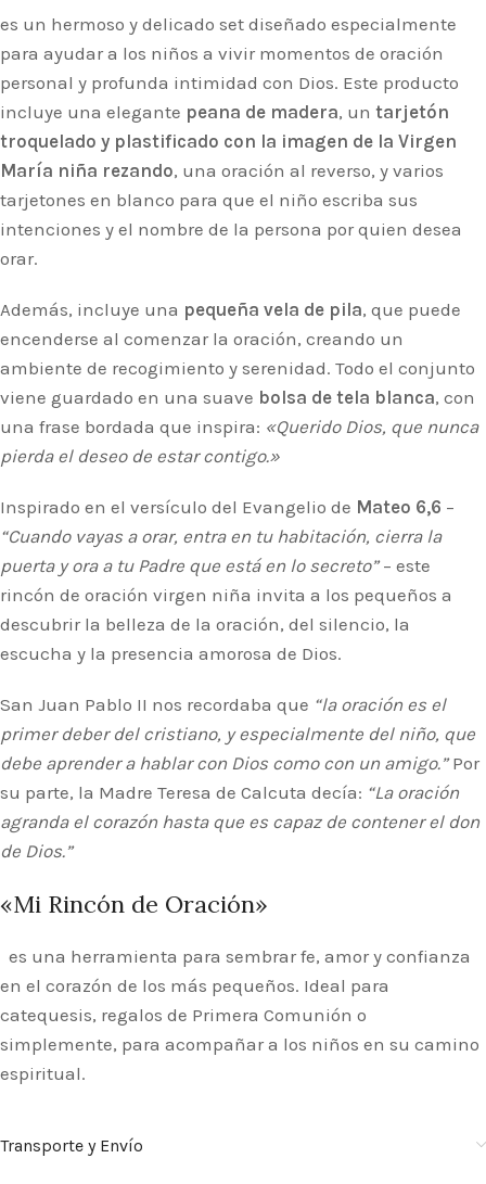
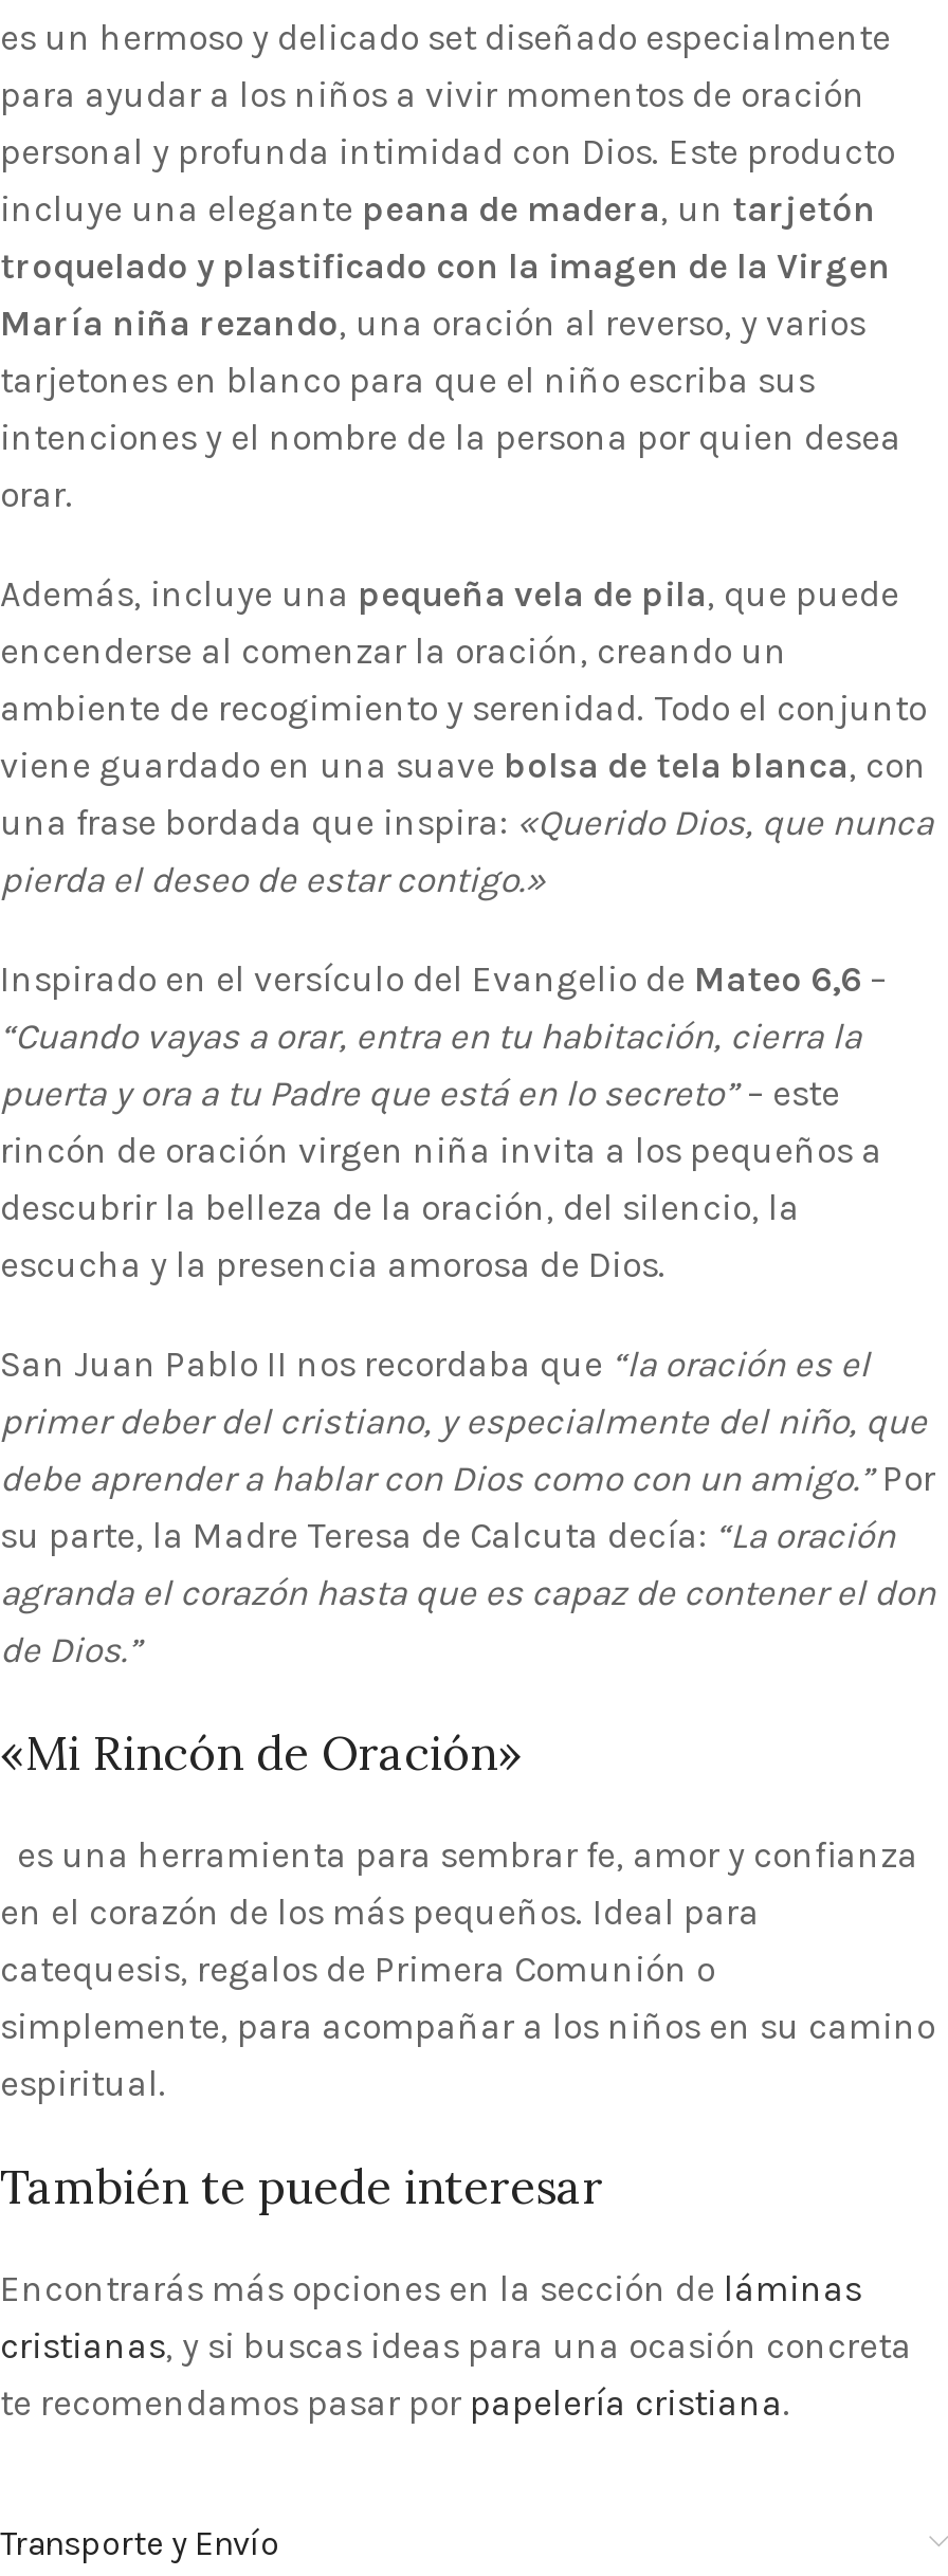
none -> [0,2158,912,2425] También te puede interesar | Encontrarás más opciones en la sección de láminas | cristianas, y si buscas ideas para una ocasión concreta | te recomendamos pasar por papelería cristiana.

